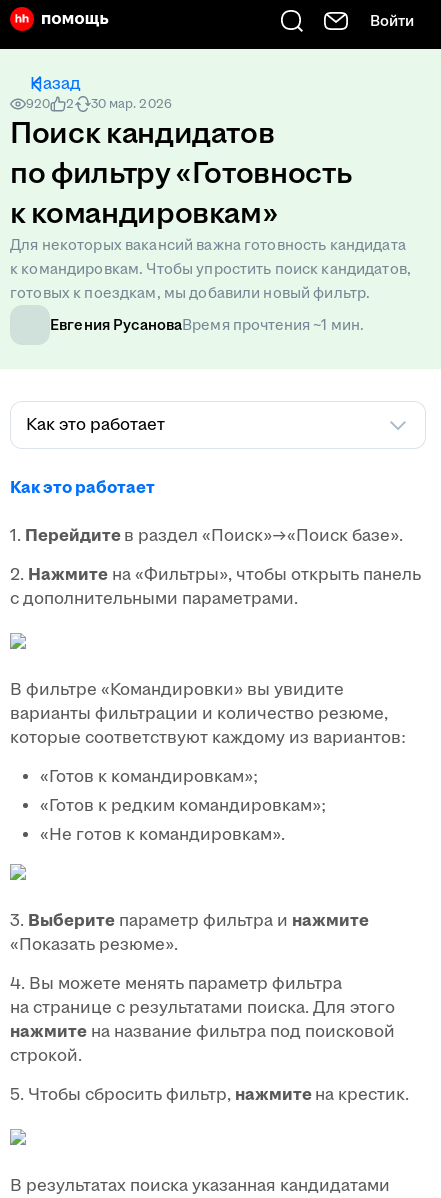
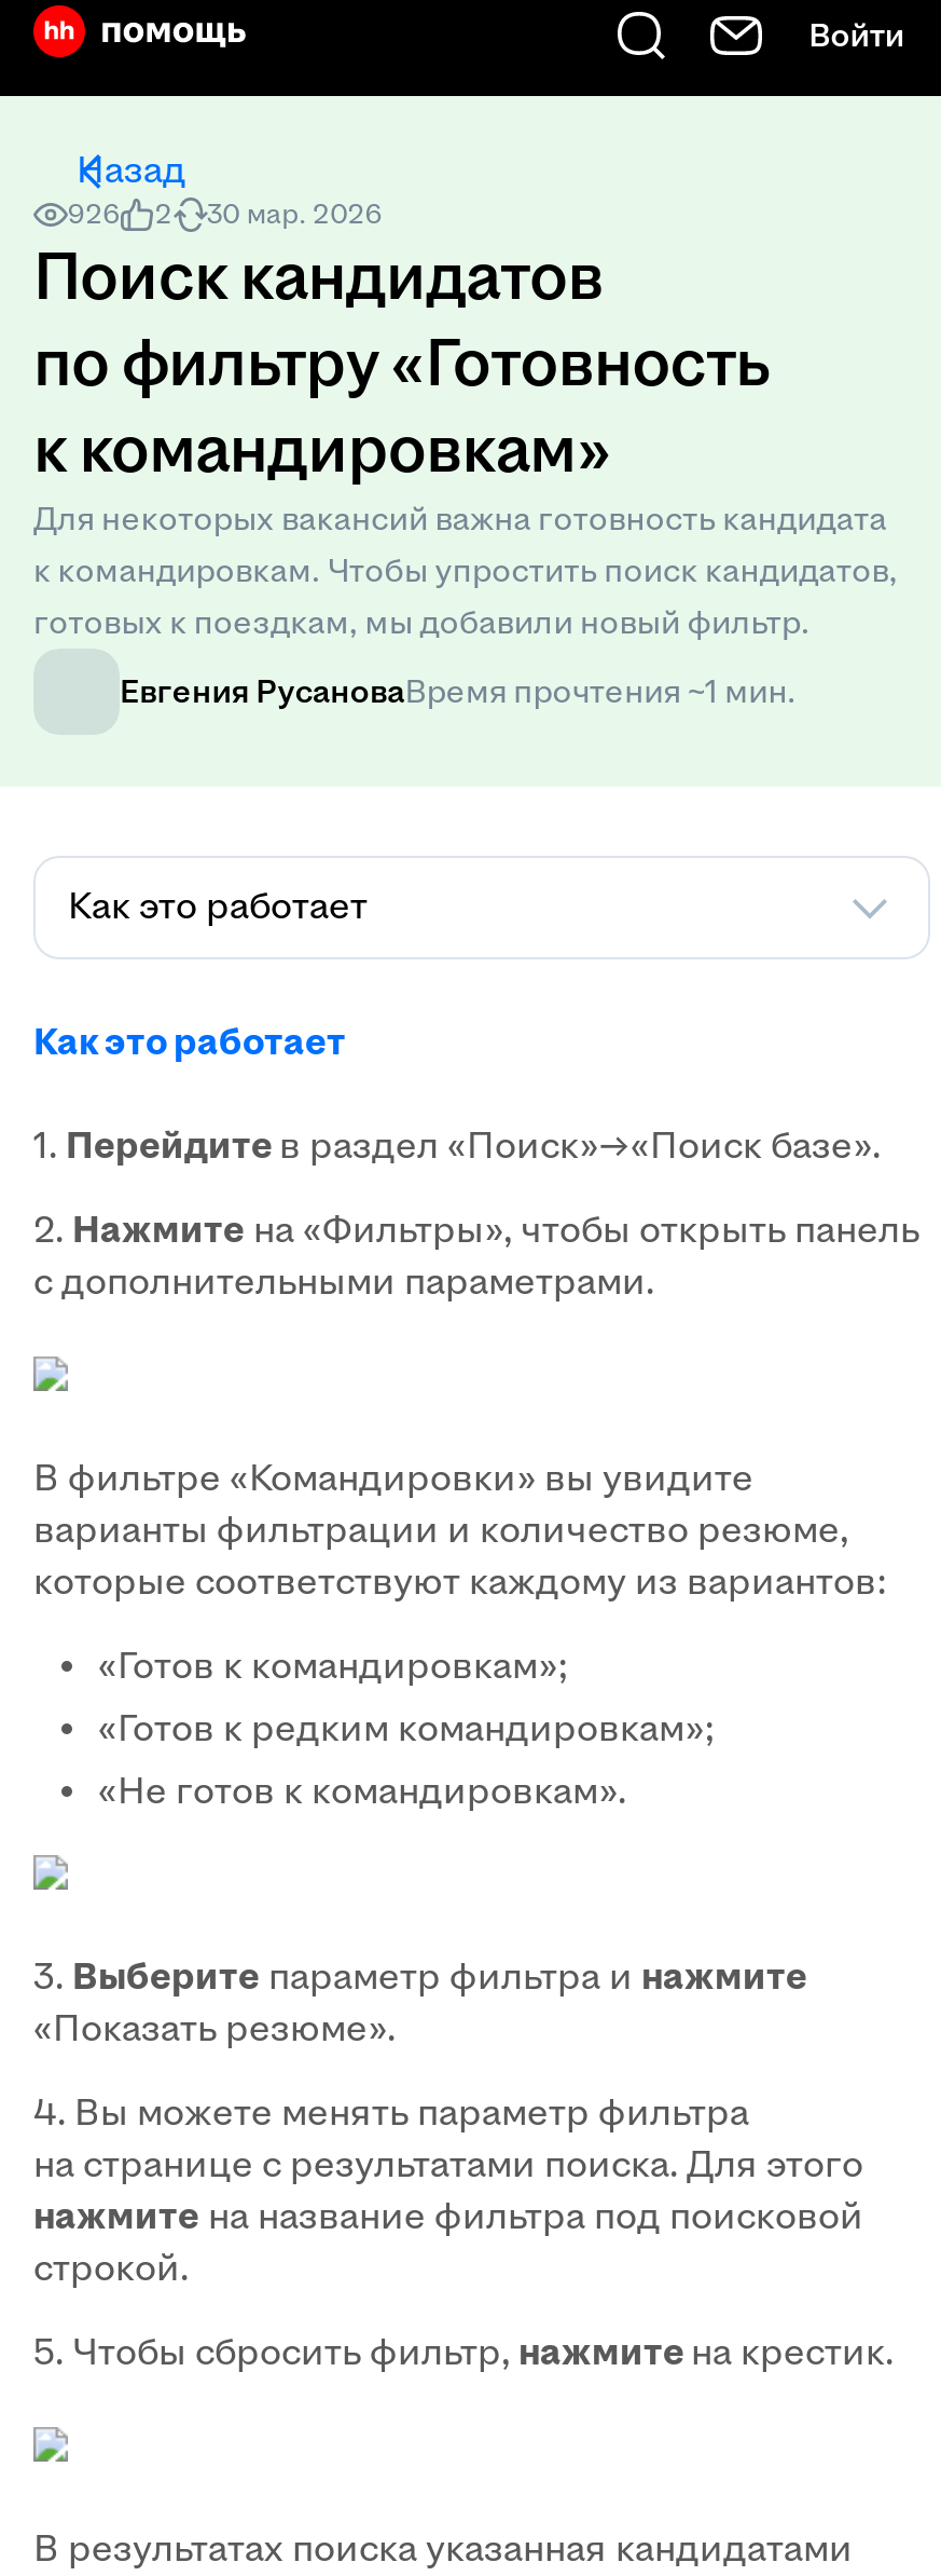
[26,96,172,111] 920 2 30 мар. 2026 -> [68,197,383,230] 926 2 30 мар. 2026

